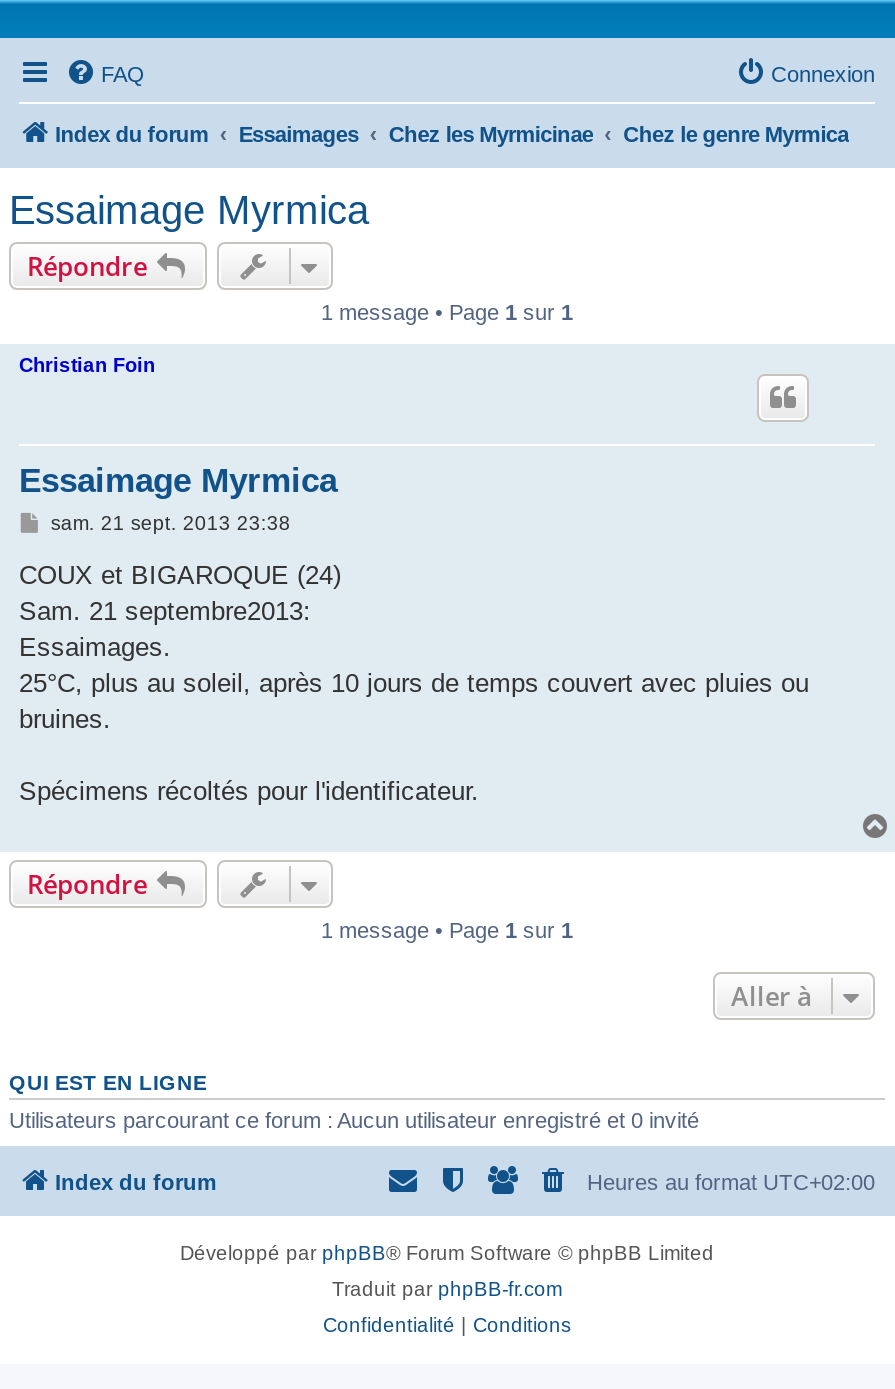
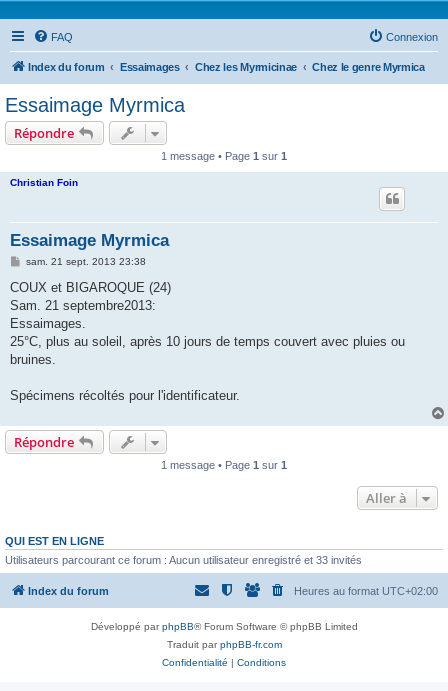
[9,1108,699,1132] Utilisateurs parcourant ce forum : Aucun utilisateur enregistré et 0 invité -> [5,554,362,566] Utilisateurs parcourant ce forum : Aucun utilisateur enregistré et 33 invités

